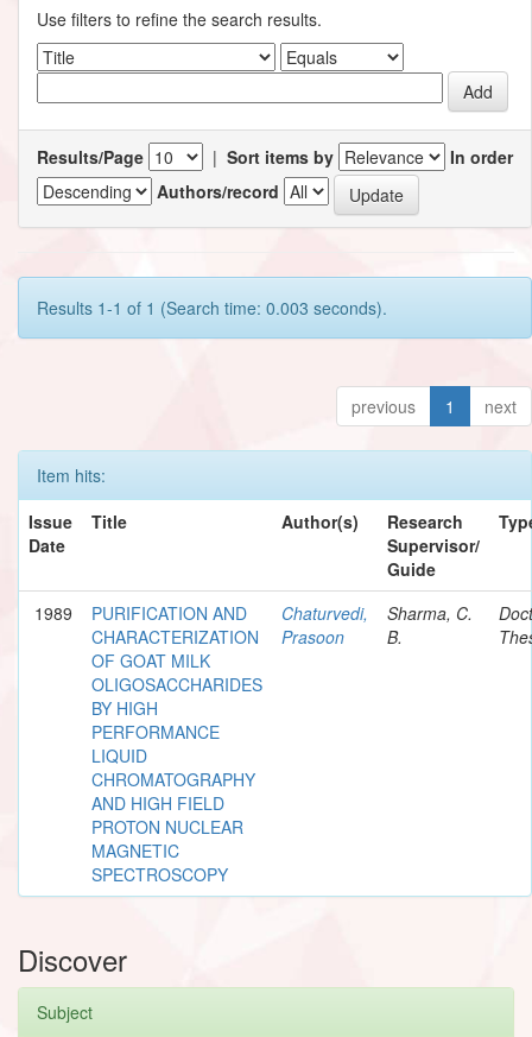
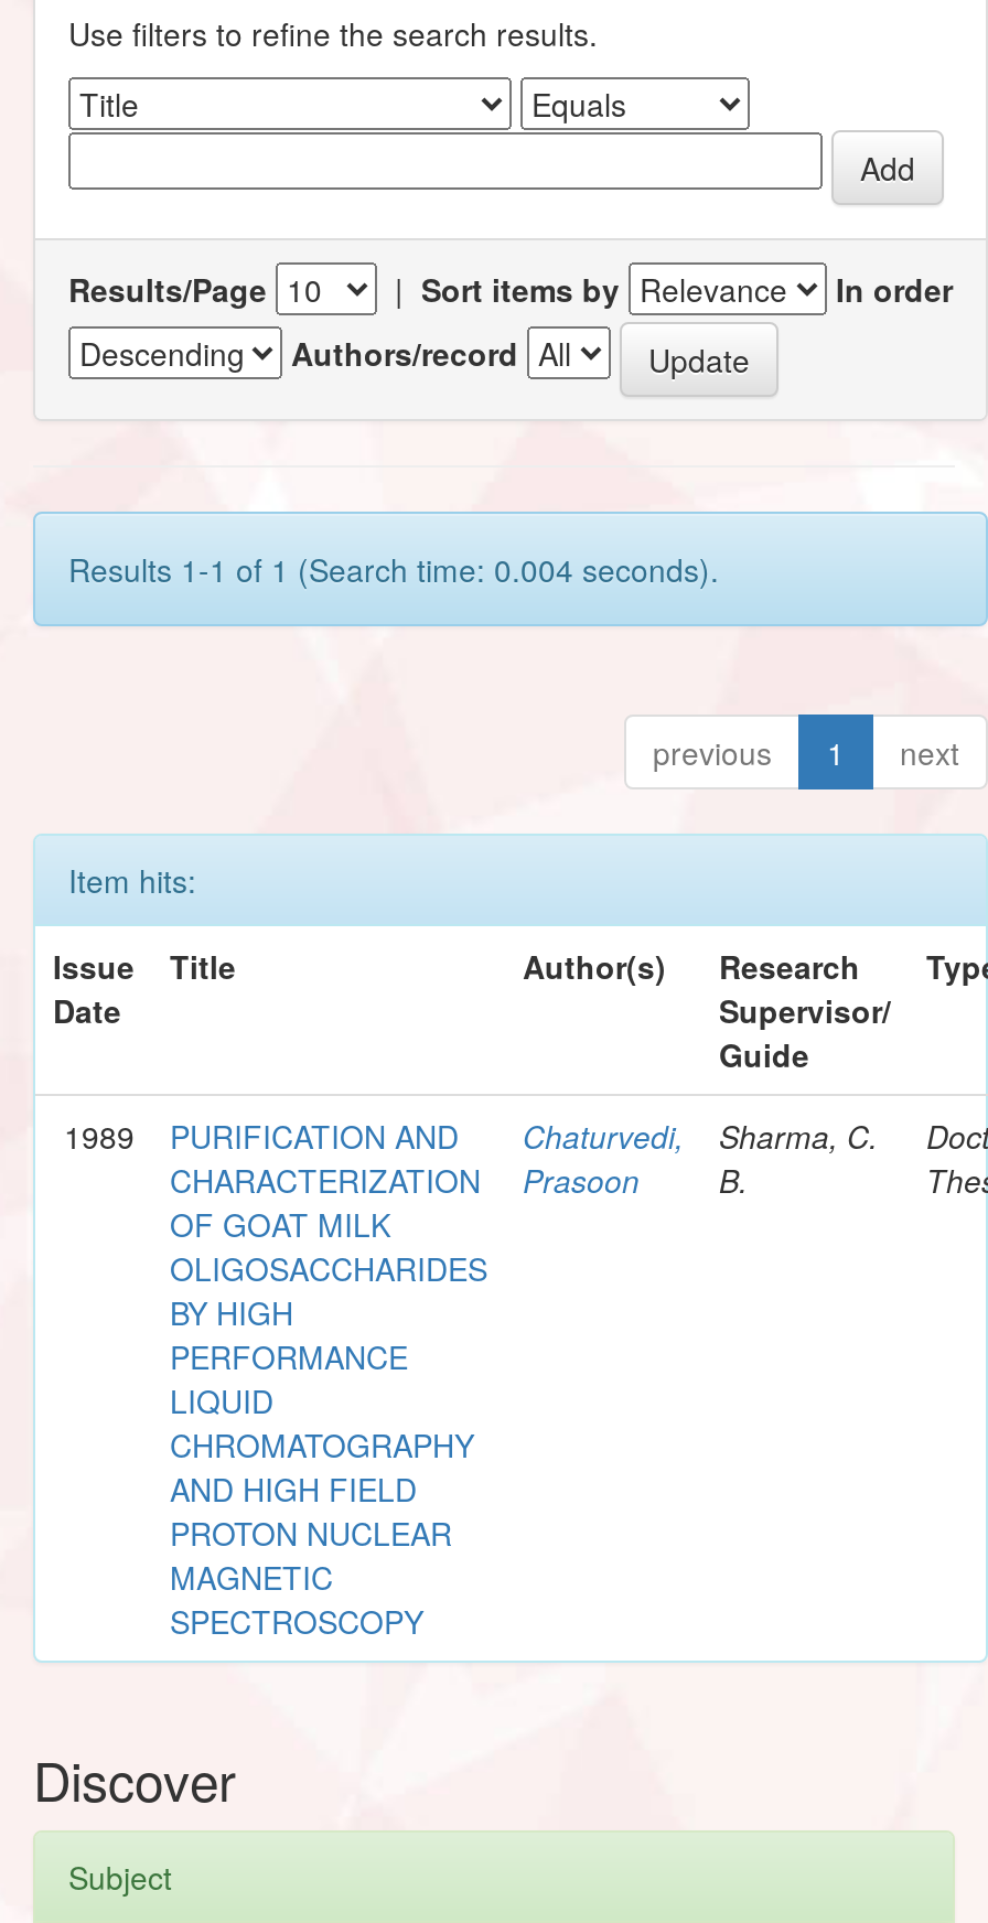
[37,295,387,319] Results 1-1 of 1 (Search time: 0.003 seconds). -> [68,546,719,590] Results 1-1 of 1 (Search time: 0.004 seconds).

